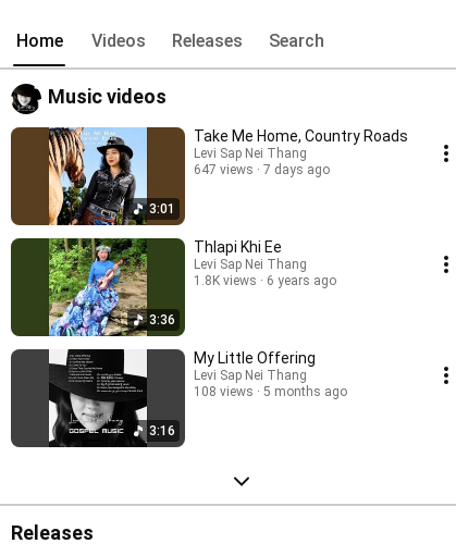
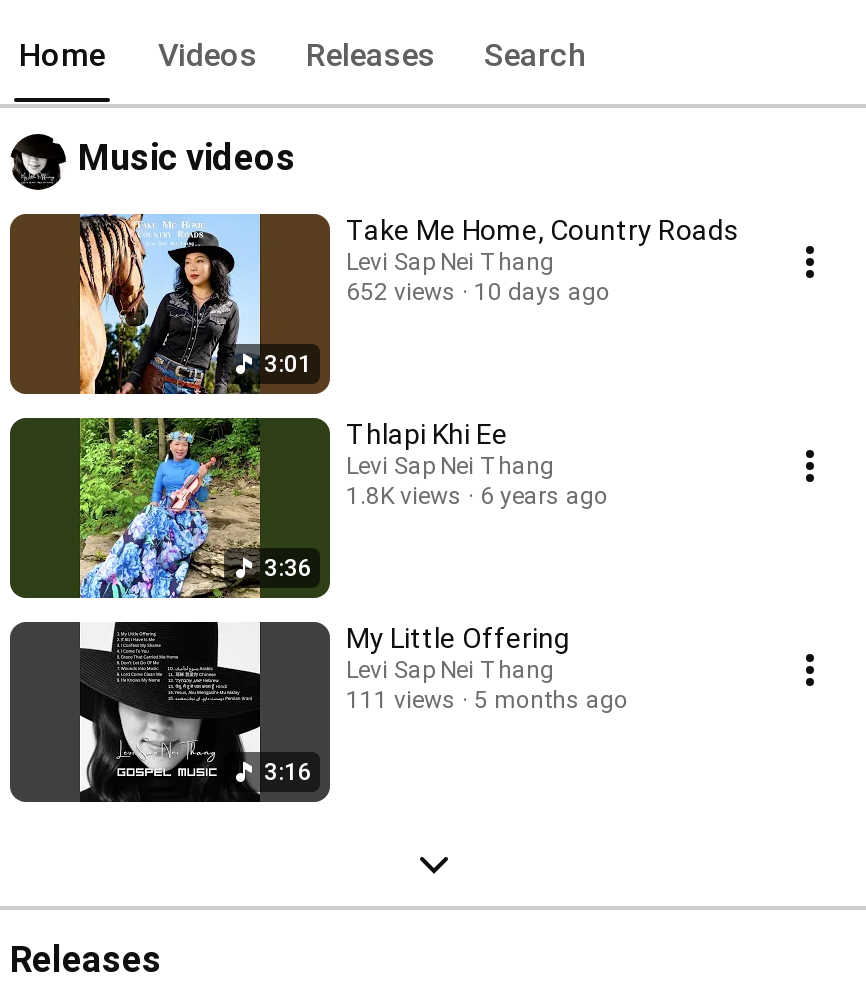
[194,162,254,177] 647 views -> [346,278,456,306] 652 views
[263,162,330,177] 7 days ago -> [474,278,610,306] 10 days ago
[194,384,347,399] 108 views 5 months ago -> [346,686,628,714] 111 views 5 months ago

